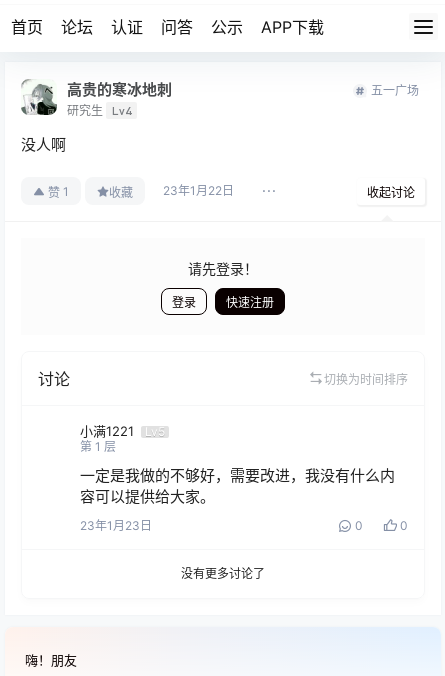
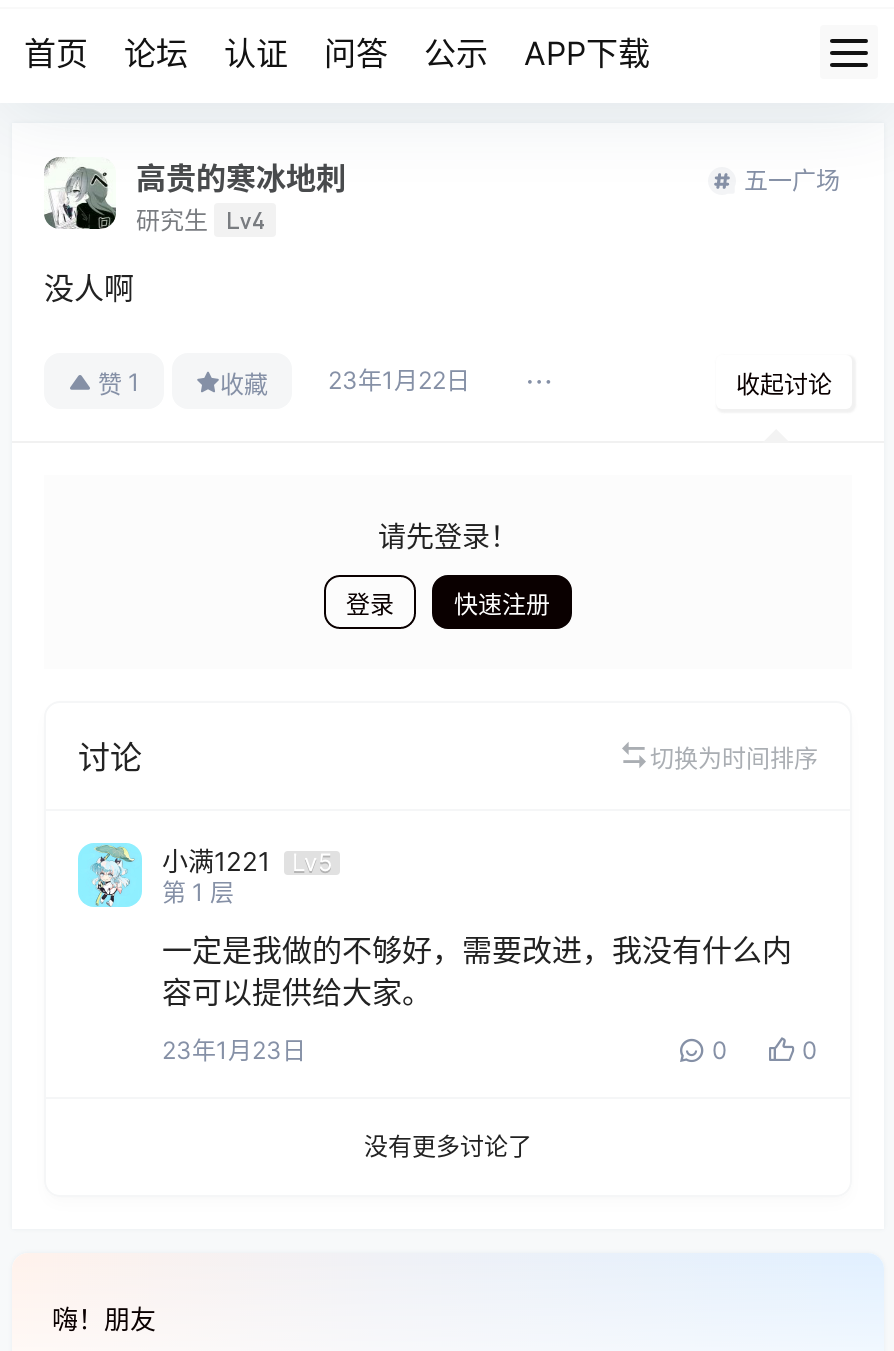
none -> [76,841,144,909] [image]

